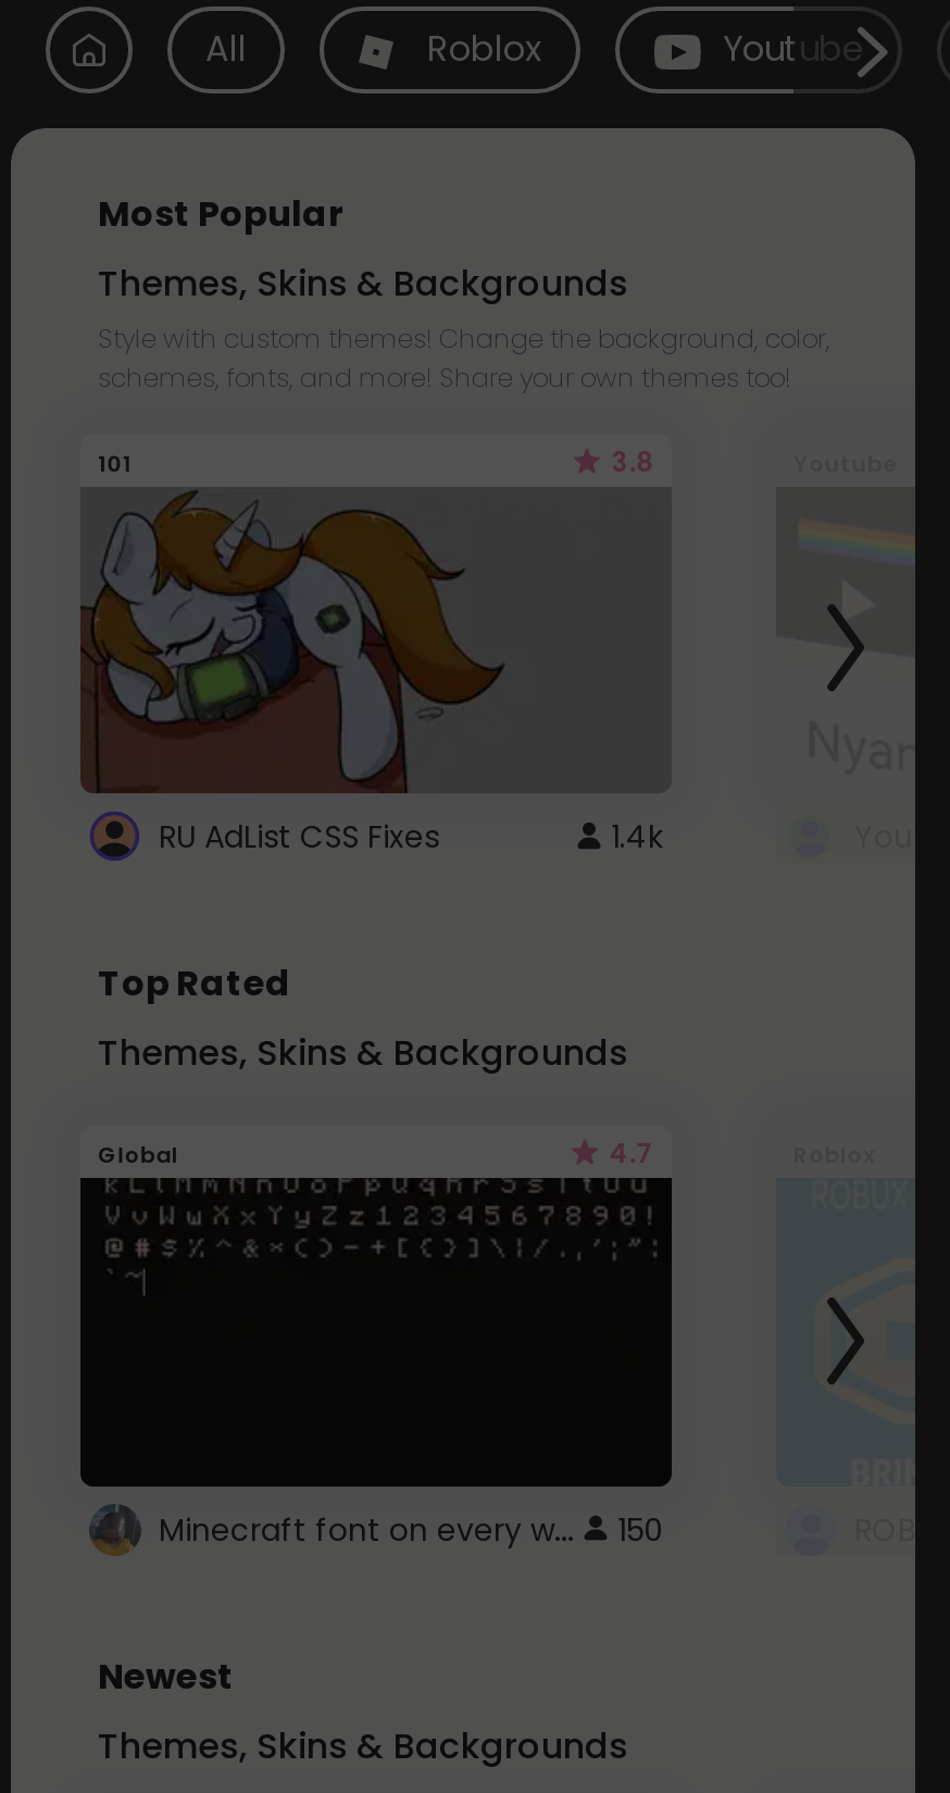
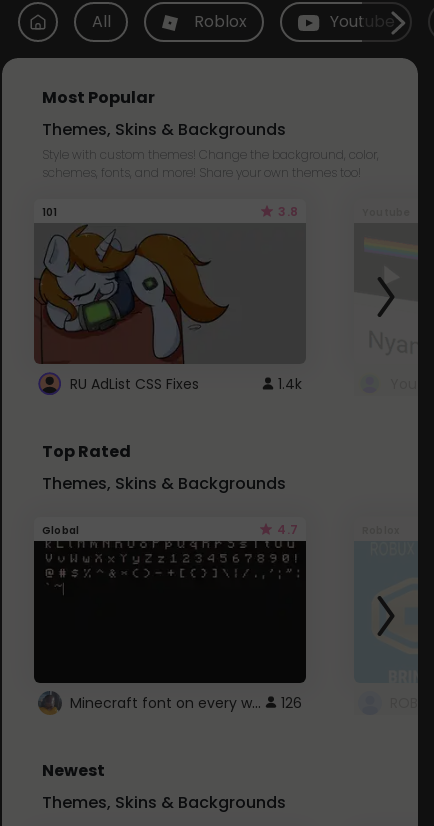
[617,1508,663,1552] 150 -> [281,693,302,713] 126

